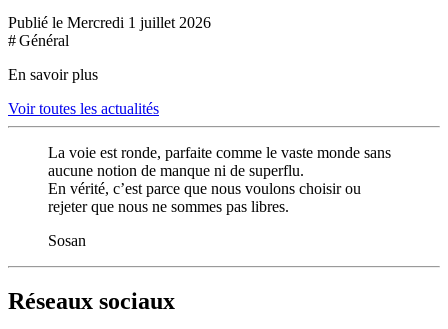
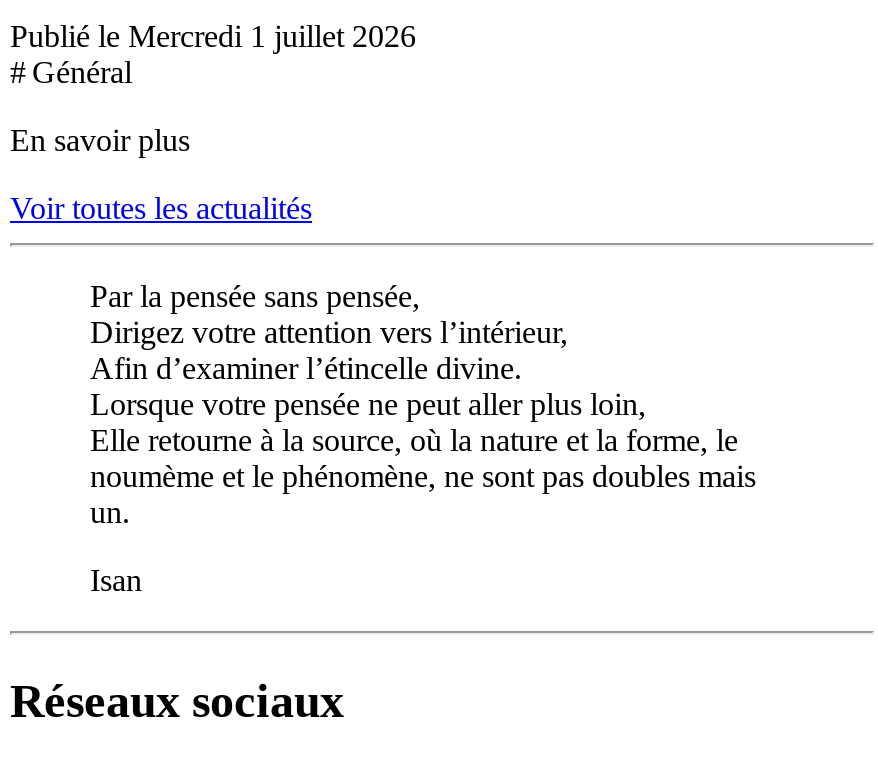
[48,144,391,215] La voie est ronde, parfaite comme le vaste monde sans | aucune notion de manque ni de superflu. | En vérité, c’est parce que nous voulons choisir ou | rejeter que nous ne sommes pas libres. -> [90,279,756,529] Par la pensée sans pensée, | Dirigez votre attention vers l’intérieur, | Afin d’examiner l’étincelle divine. | Lorsque votre pensée ne peut aller plus loin, | Elle retourne à la source, où la nature et la forme, le | noumème et le phénomène, ne sont pas doubles mais | un.
[48,232,86,249] Sosan -> [90,563,142,597] Isan

